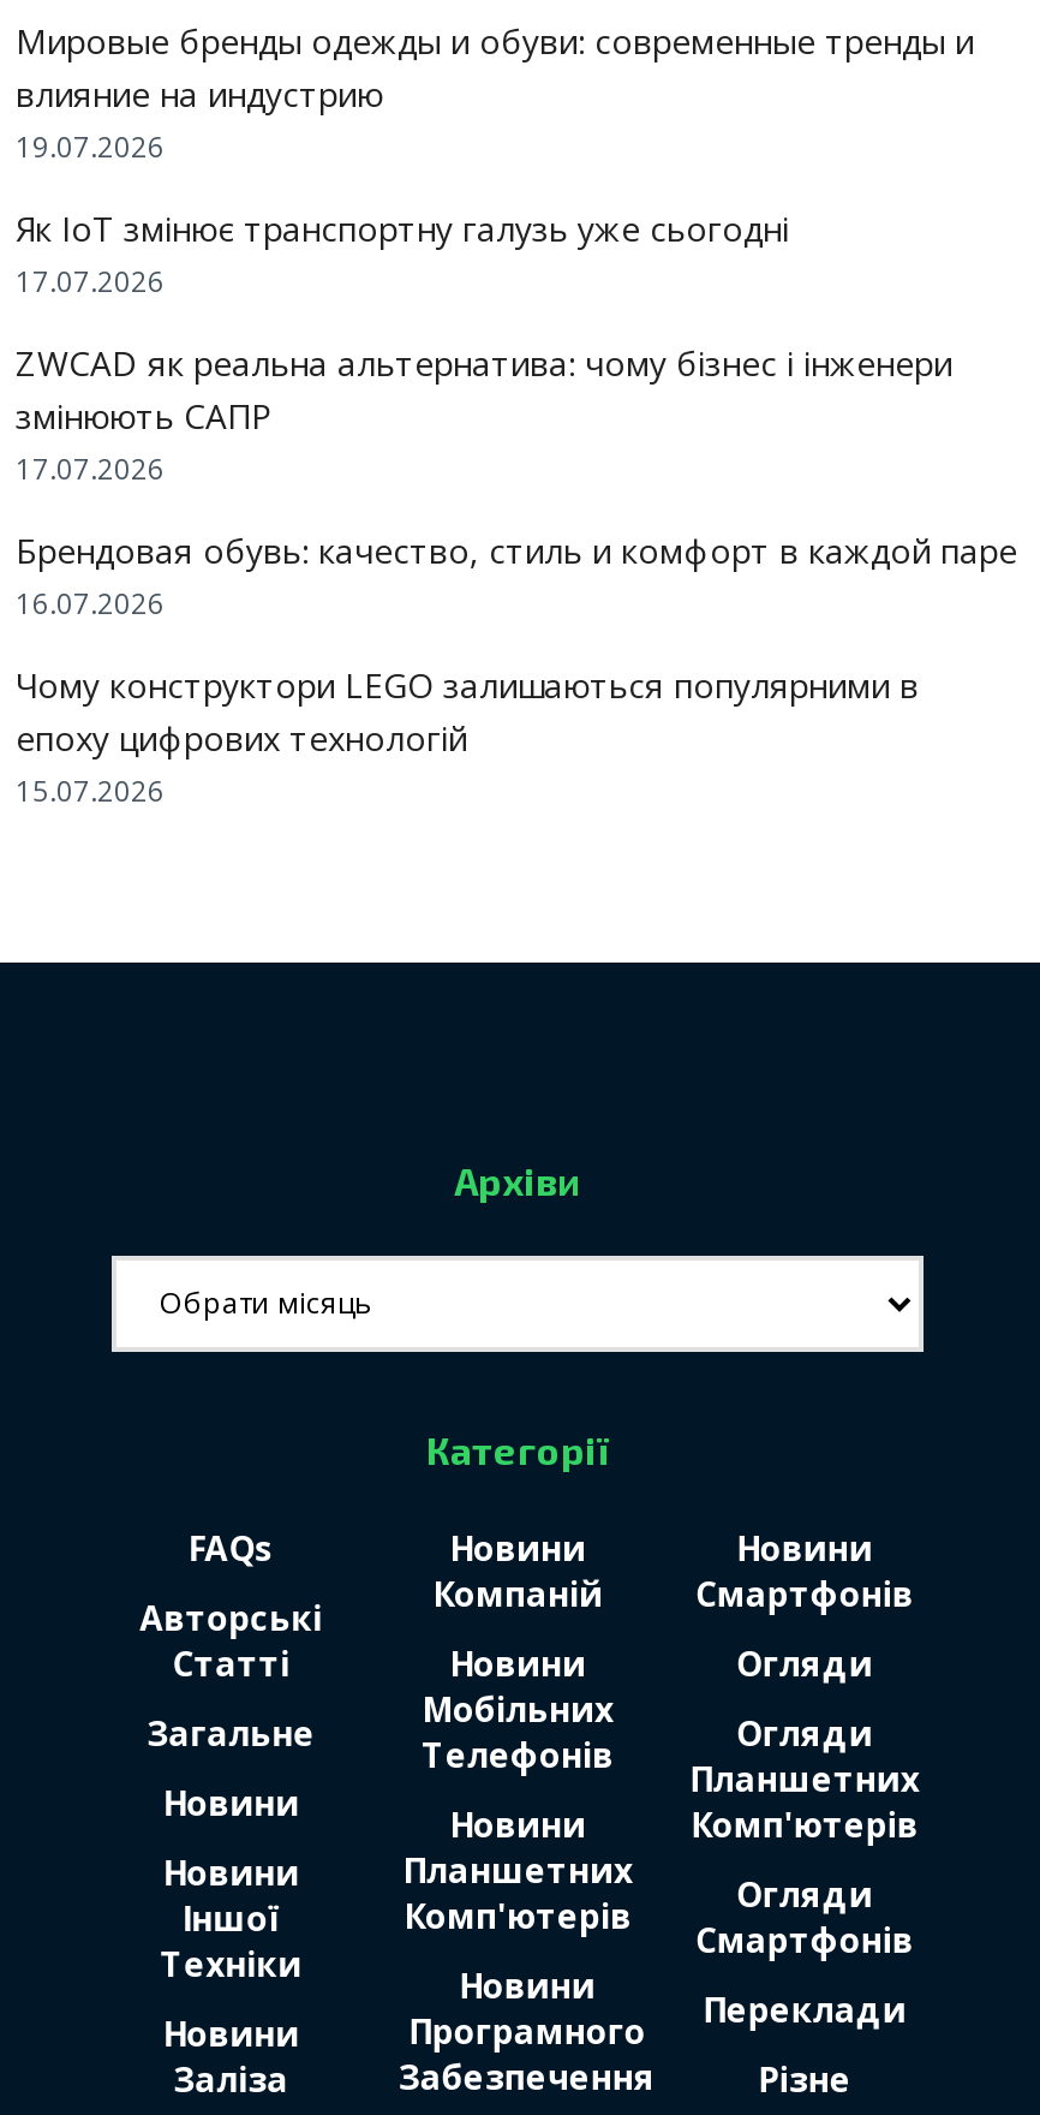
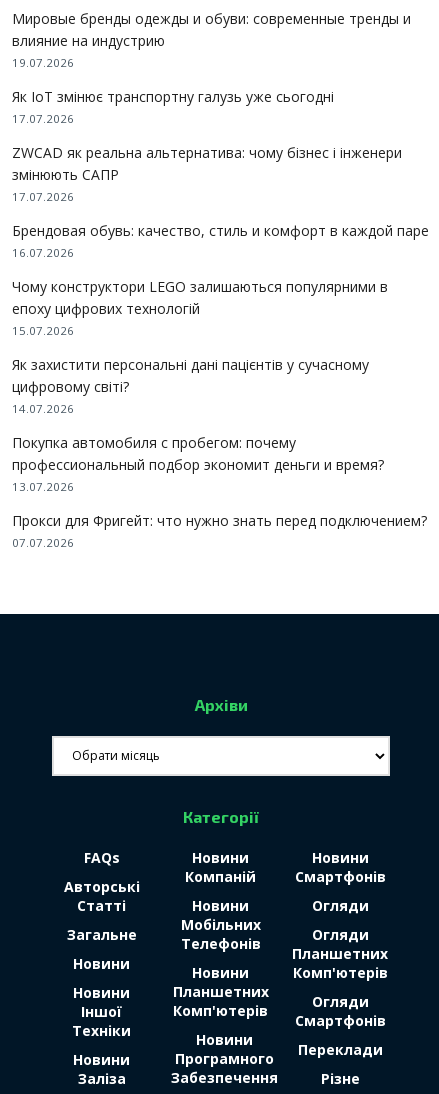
none -> [12,354,427,549] Як захистити персональні дані пацієнтів у сучасному | цифровому світі? | 14.07.2026 | Покупка автомобиля с пробегом: почему | профессиональный подбор экономит деньги и время? | 13.07.2026 | Прокси для Фригейт: что нужно знать перед подключением? | 07.07.2026

